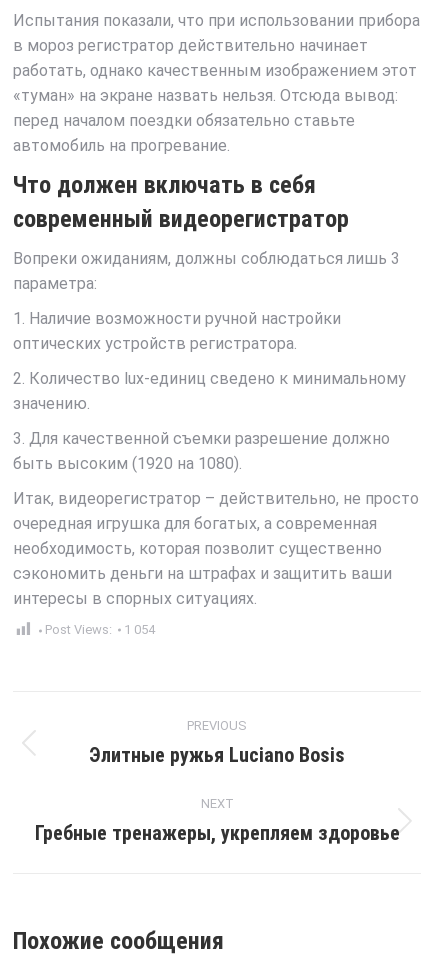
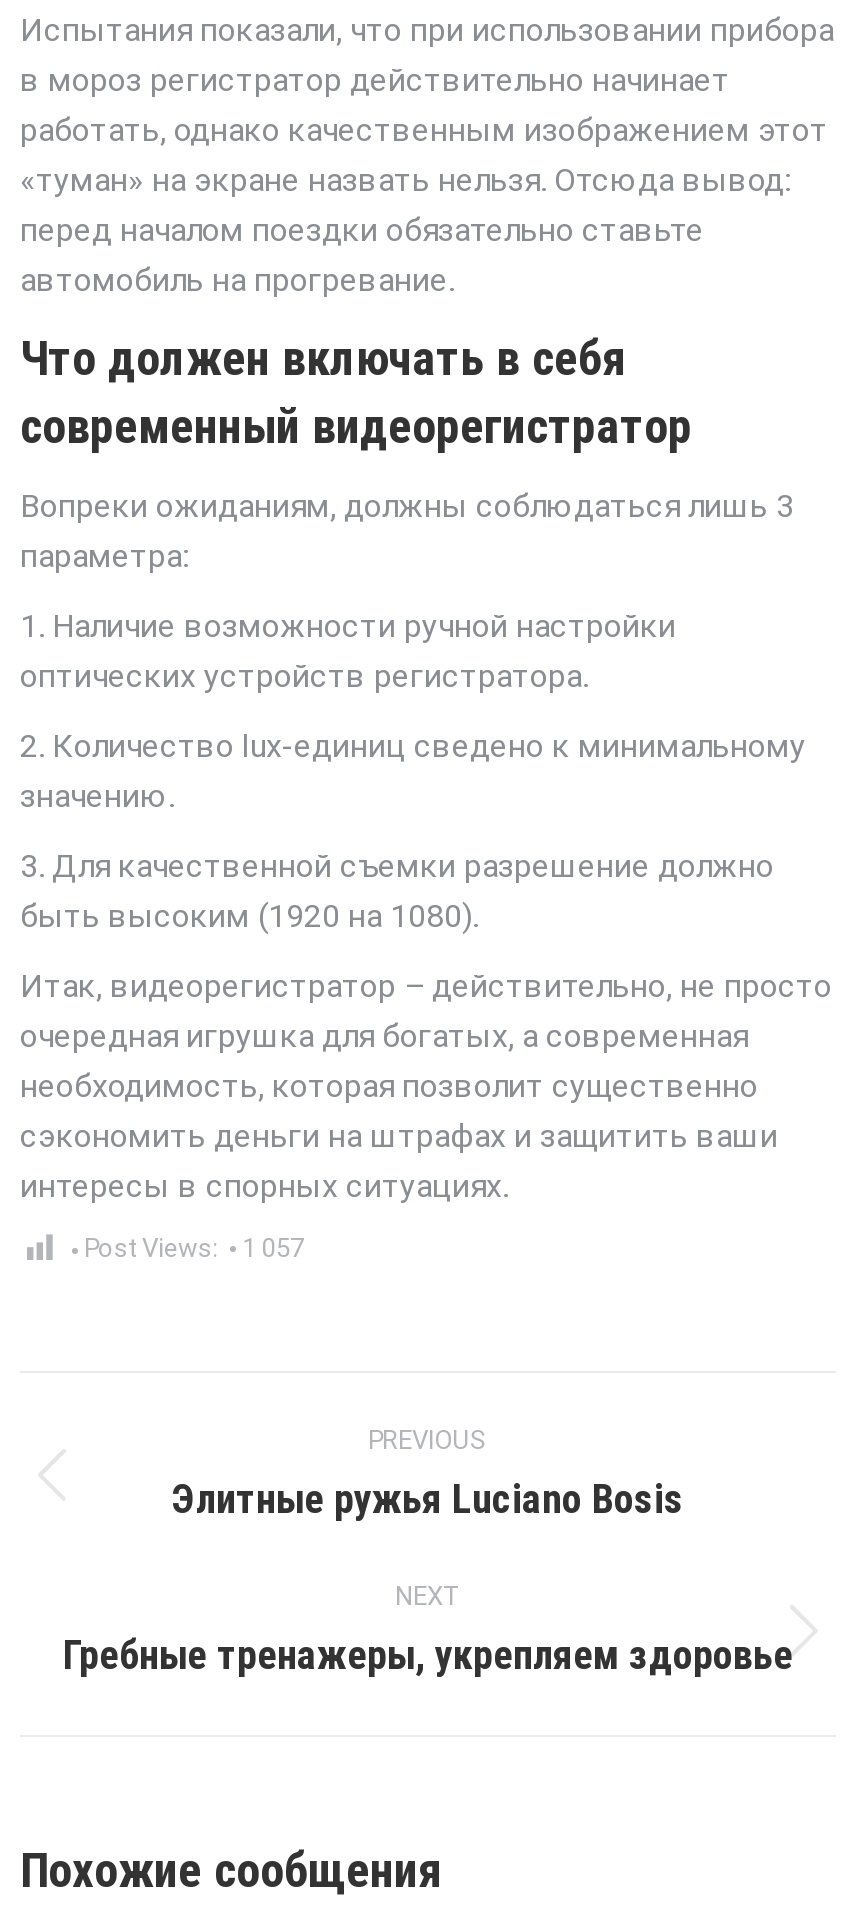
[45,622,155,637] Post Views: 1 054 -> [84,1234,304,1264] Post Views: 1 057

